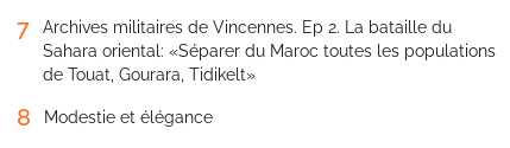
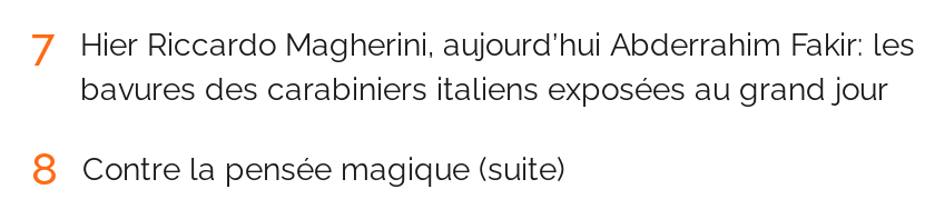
[43,18,496,84] Archives militaires de Vincennes. Ep 2. La bataille du | Sahara oriental: «Séparer du Maroc toutes les populations | de Touat, Gourara, Tidikelt» -> [80,27,915,107] Hier Riccardo Magherini, aujourd’hui Abderrahim Fakir: les | bavures des carabiniers italiens exposées au grand jour
[44,108,213,127] Modestie et élégance -> [82,151,565,187] Contre la pensée magique (suite)

